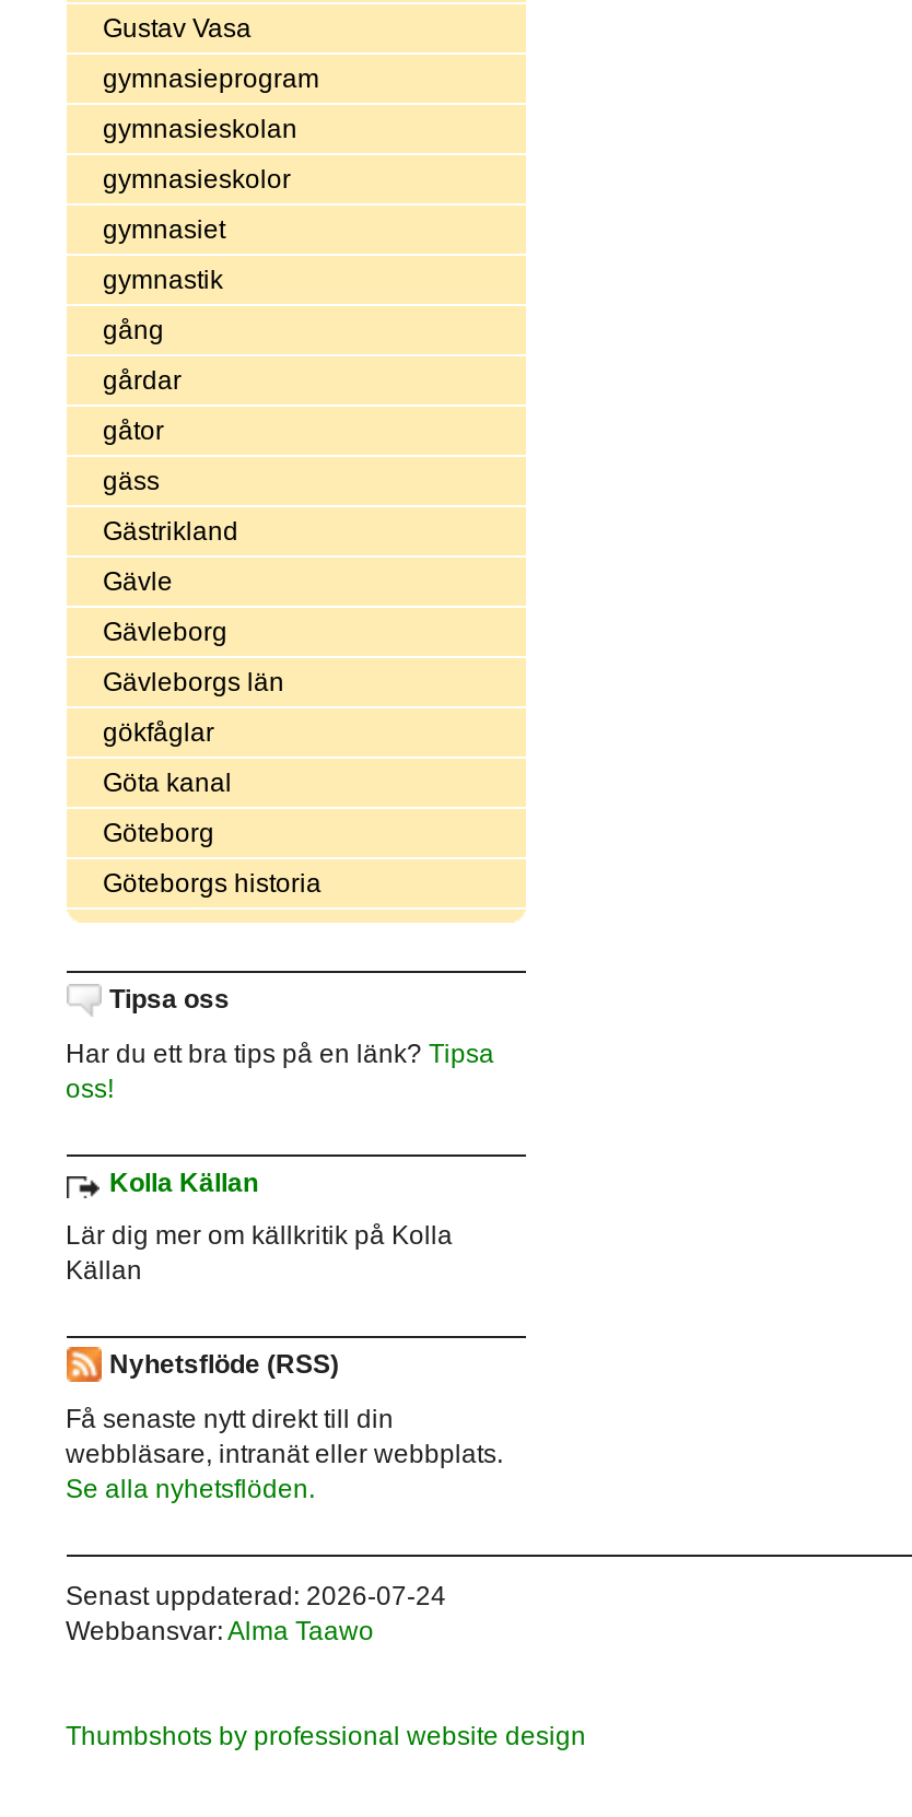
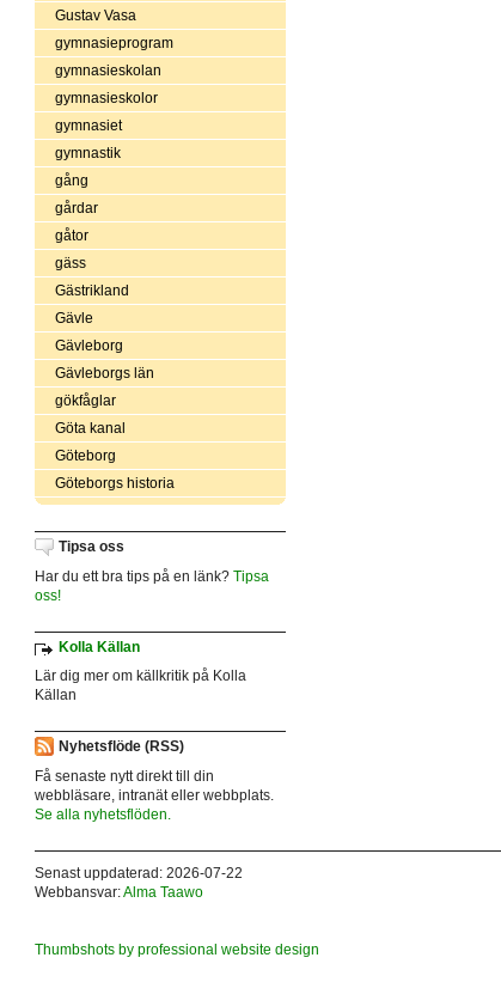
[66,1580,446,1611] Senast uppdaterad: 2026-07-24 -> [34,864,242,881] Senast uppdaterad: 2026-07-22

